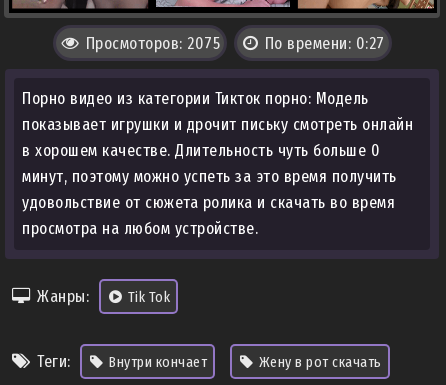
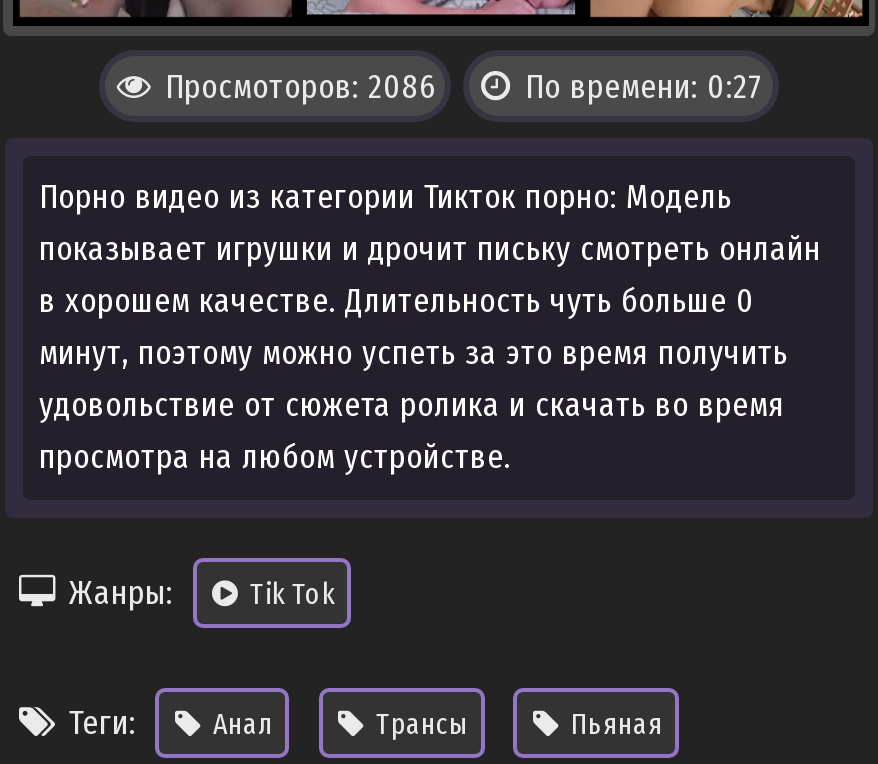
[81,33,384,54] Просмоторов: 2075 По времени: 0:27 -> [156,66,765,108] Просмоторов: 2086 По времени: 0:27
[105,353,381,371] Внутри кончает | Жену в рот скачать -> [206,706,663,742] Анал | Трансы | Пьяная

